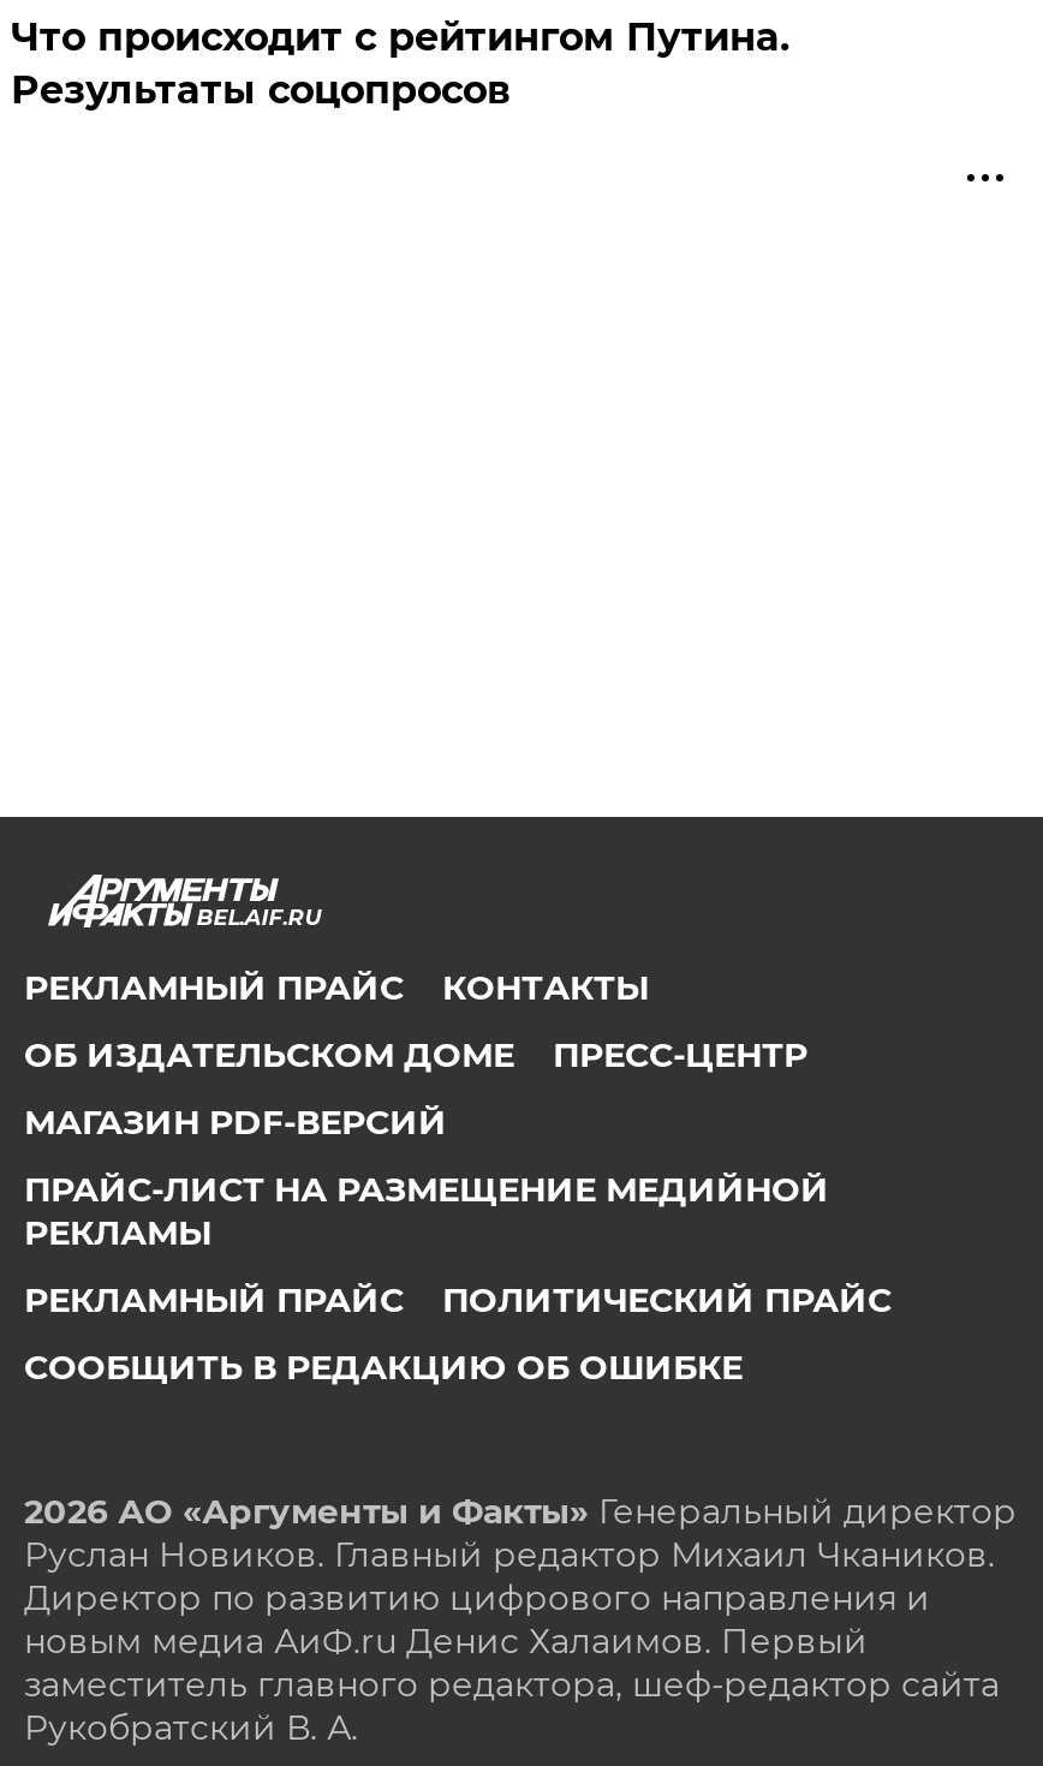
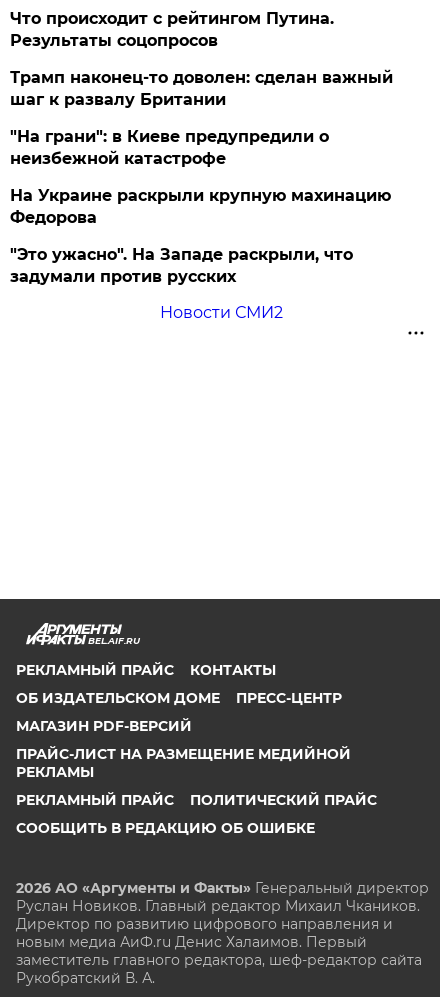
none -> [10,68,393,322] Трамп наконец-то доволен: сделан важный | шаг к развалу Британии | "На грани": в Киеве предупредили о | неизбежной катастрофе | На Украине раскрыли крупную махинацию | Федорова | "Это ужасно". На Западе раскрыли, что | задумали против русских | Новости СМИ2

